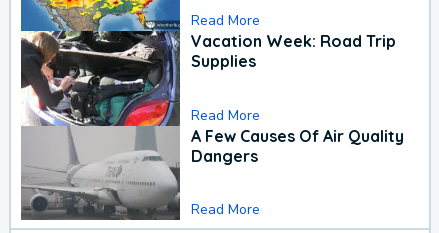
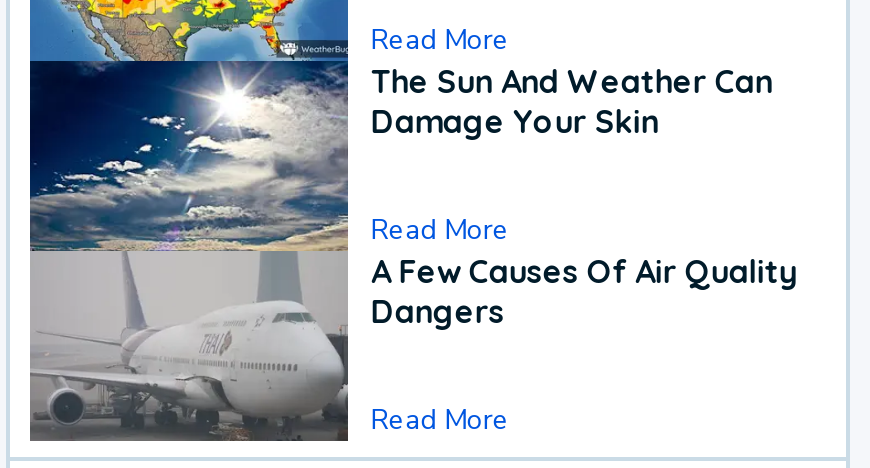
[20,30,396,127] [image] | Vacation Week: Road Trip | Supplies -> [28,42,773,252] [image] | The Sun And Weather Can | Damage Your Skin

